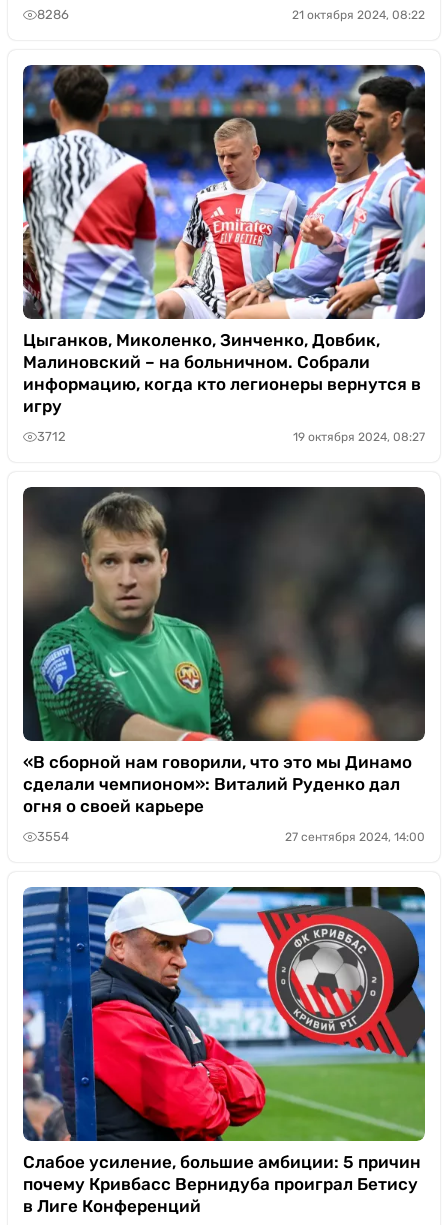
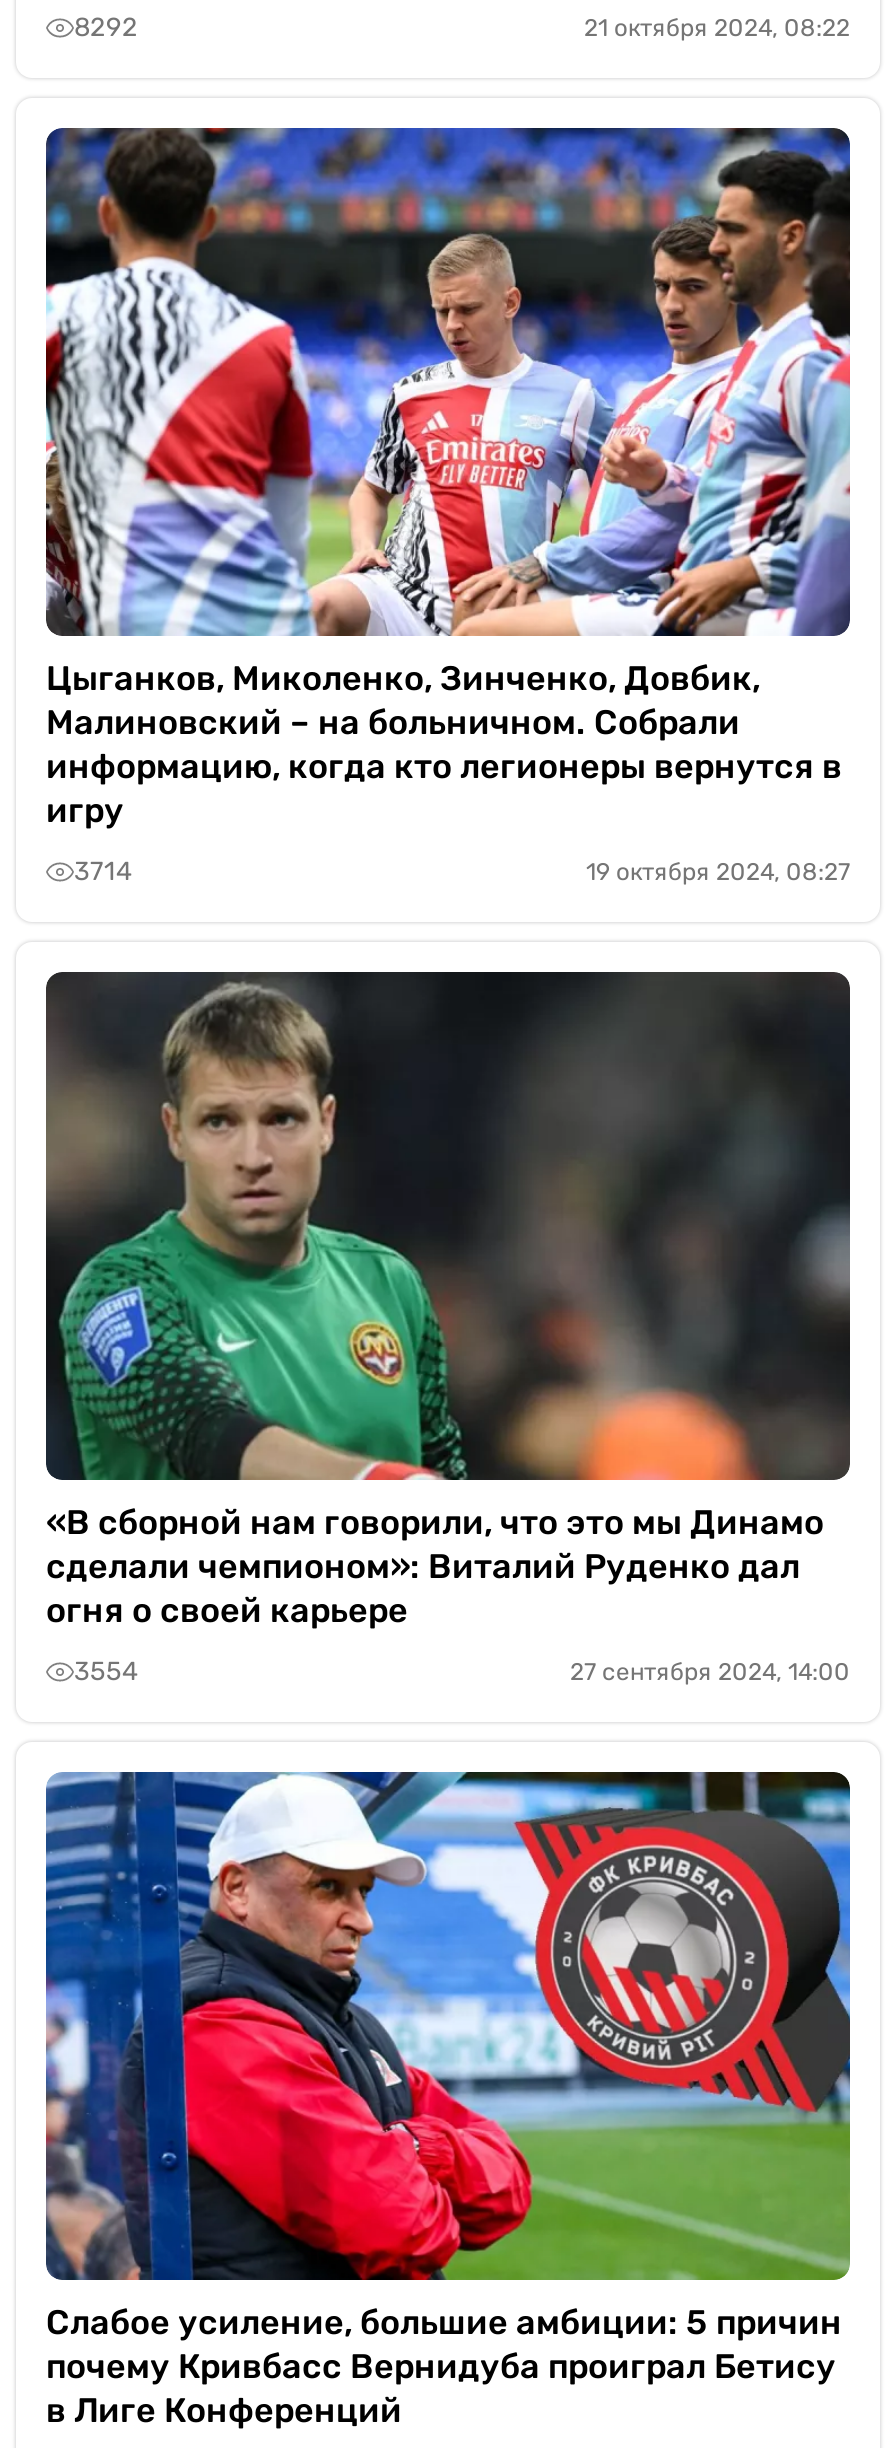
[37,7,69,22] 8286 -> [74,12,138,42] 8292
[37,429,66,444] 3712 -> [74,856,132,886] 3714

